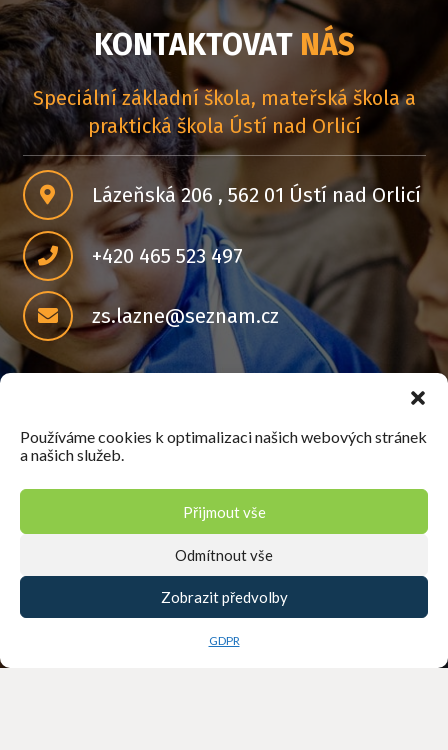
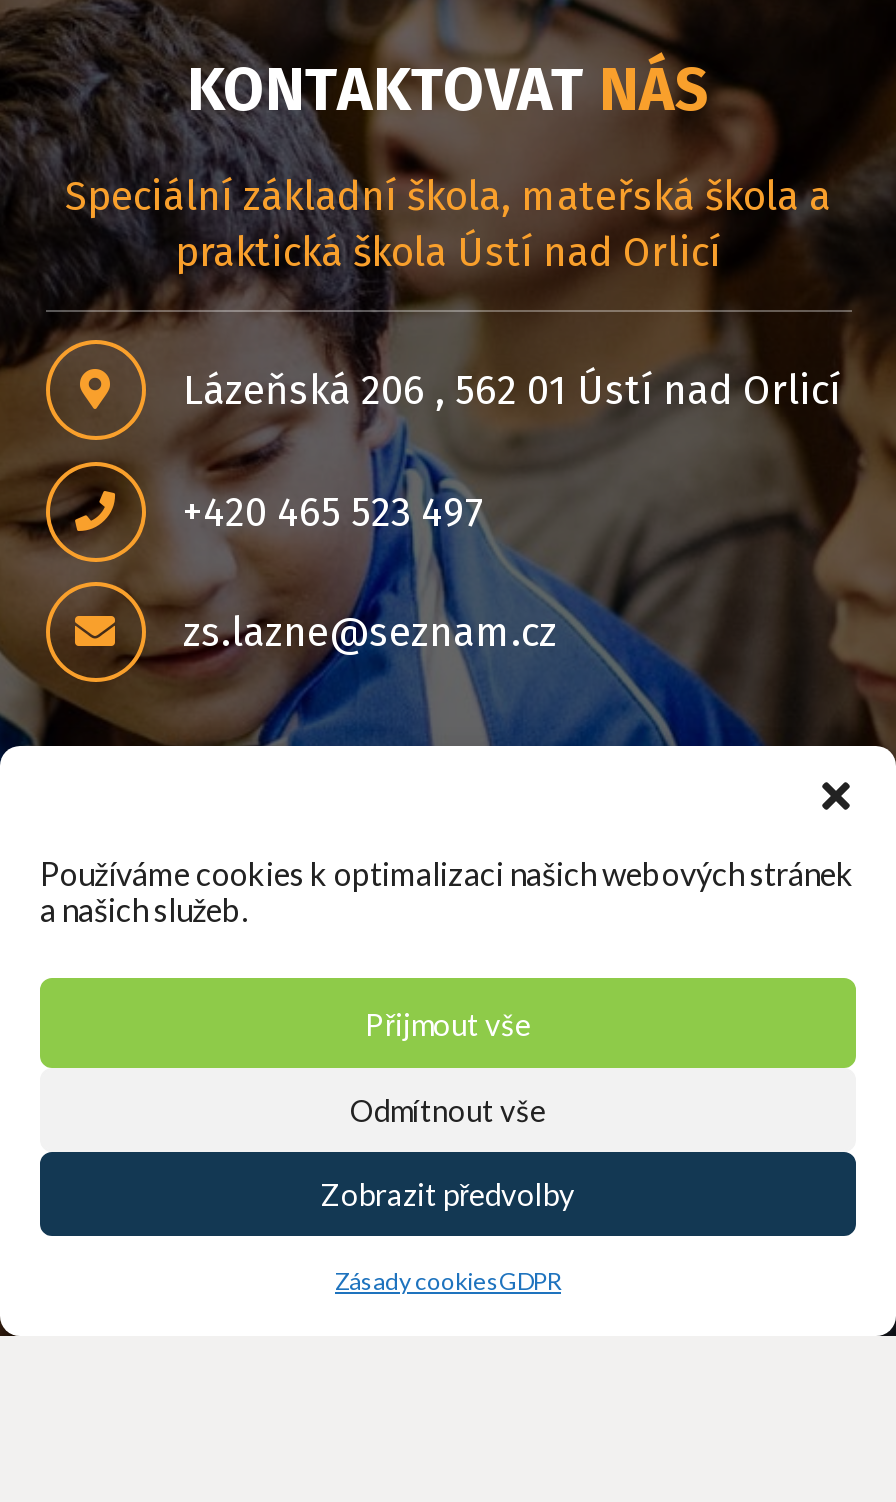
[208,633,239,648] GDPR -> [335,1266,561,1296] Zásady cookiesGDPR

